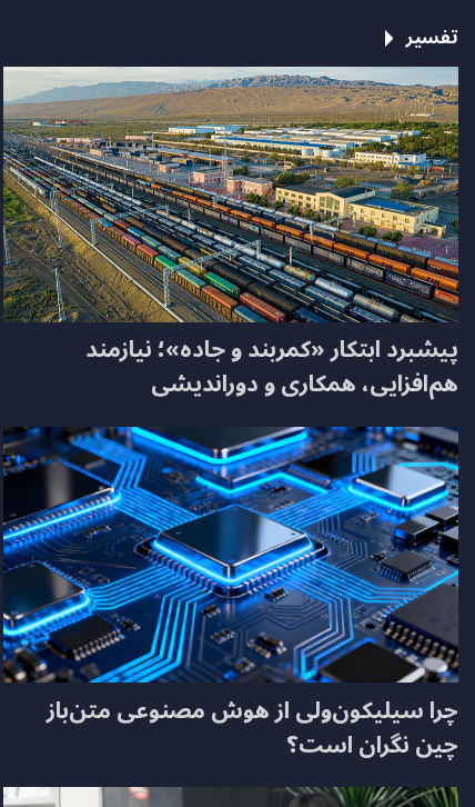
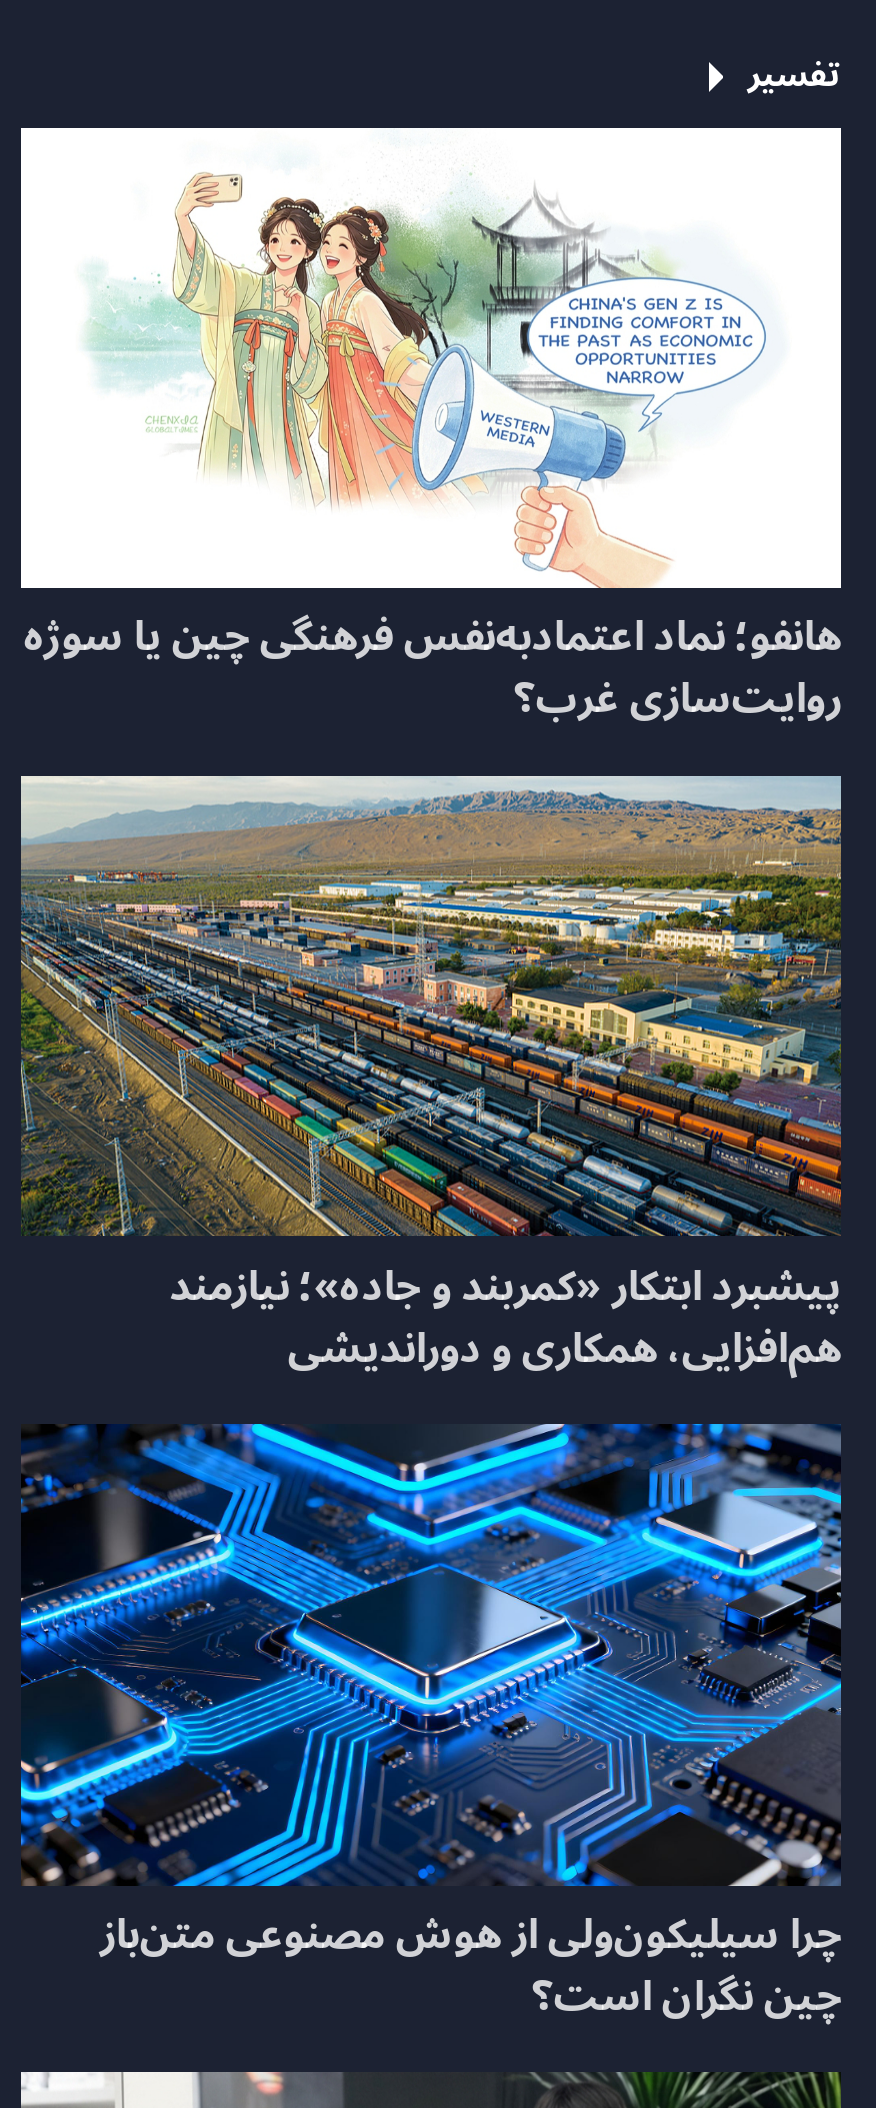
none -> [19,128,843,743] [image] | هانفو؛ نماد اعتمادبه‌نفس فرهنگی چین یا سوژه | روایت‌سازی غرب؟

